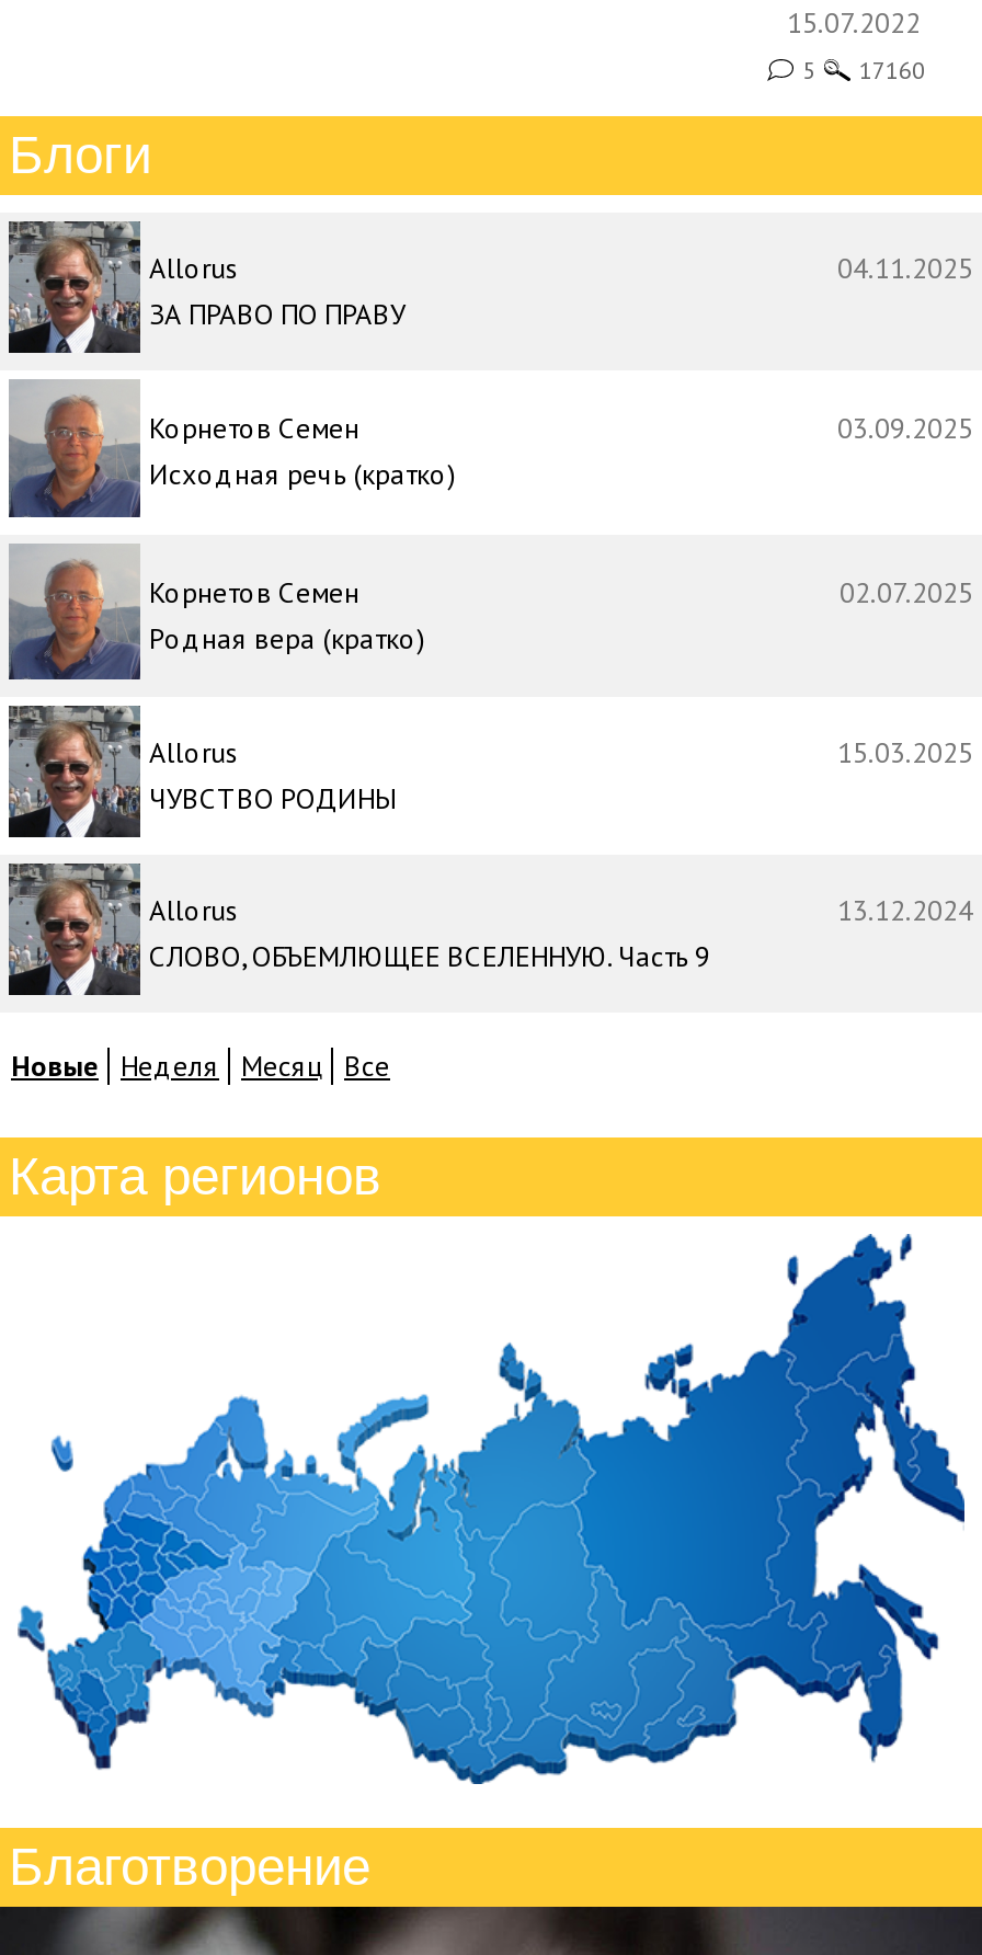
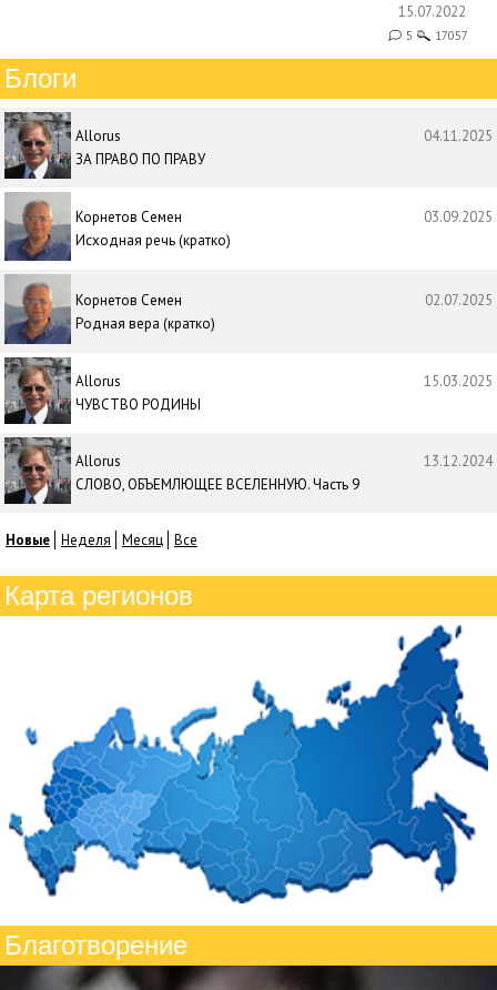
[802,55,925,86] 5 17160 -> [406,28,468,44] 5 17057

